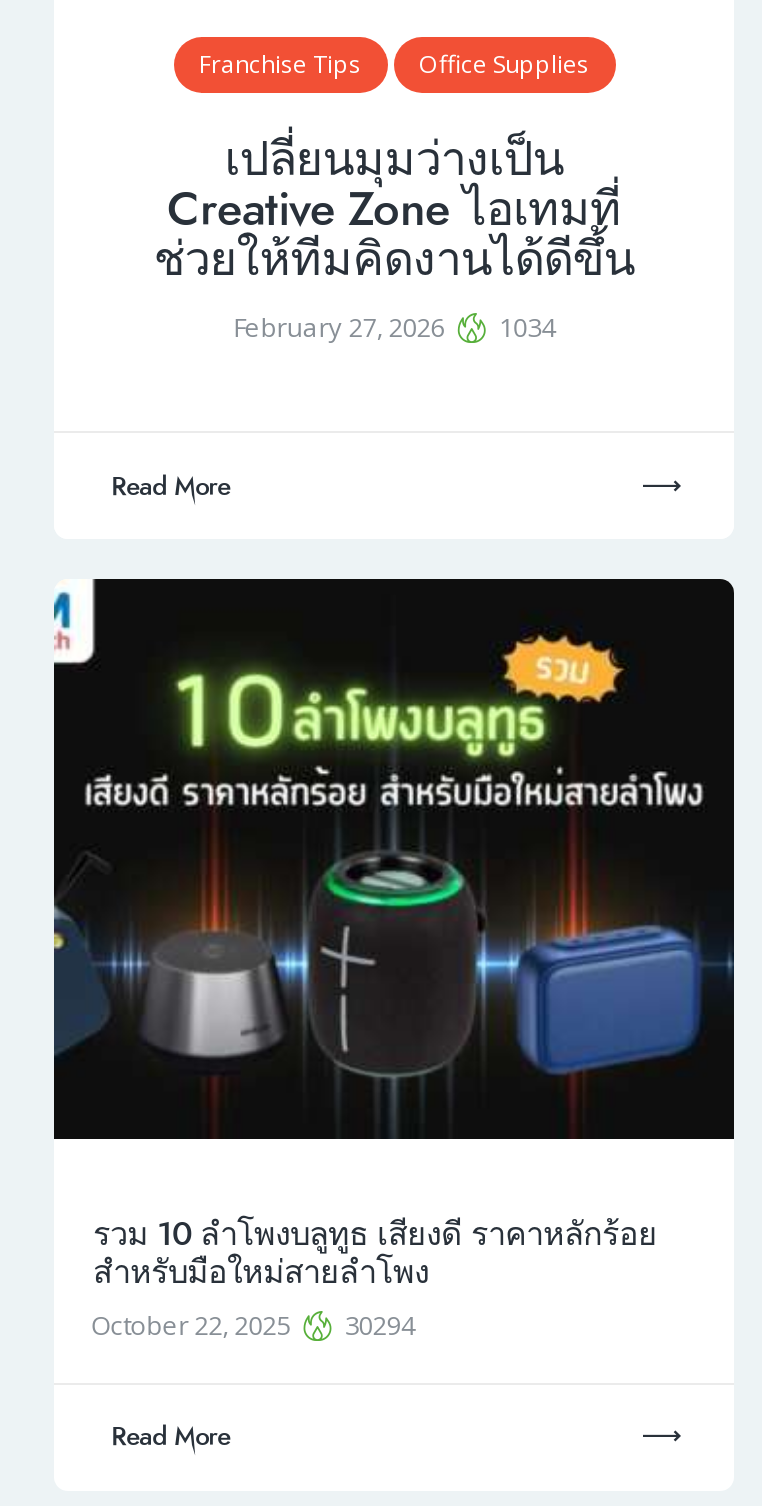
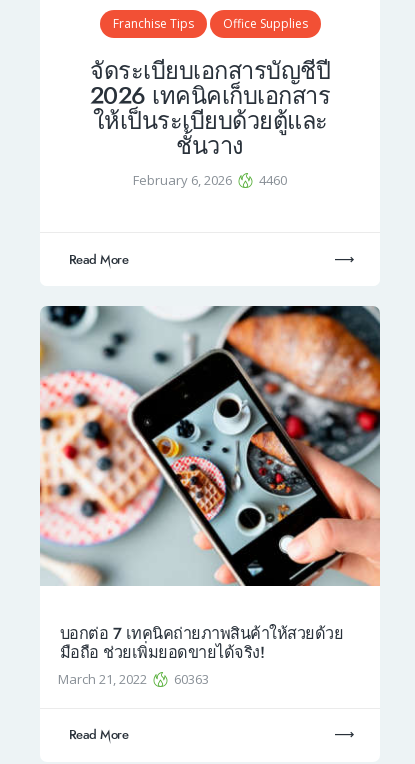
[154,127,634,344] เปลี่ยนมุมว่างเป็น | Creative Zone ไอเทมที่ | ช่วยให้ทีมคิดงานได้ดีขึ้น | February 27, 2026 | 1034 -> [90,55,330,189] จัดระเบียบเอกสารบัญชีปี | 2026 เทคนิคเก็บเอกสาร | ให้เป็นระเบียบด้วยตู้และ | ชั้นวาง | February 6, 2026 | 4460
[52,577,736,1342] [image] | รวม 10 ลำโพงบลูทูธ เสียงดี ราคาหลักร้อย | สำหรับมือใหม่สายลำโพง | October 22, 2025 | 30294 -> [39,305,381,688] [image] | บอกต่อ 7 เทคนิคถ่ายภาพสินค้าให้สวยด้วย | มือถือ ช่วยเพิ่มยอดขายได้จริง! | March 21, 2022 | 60363

